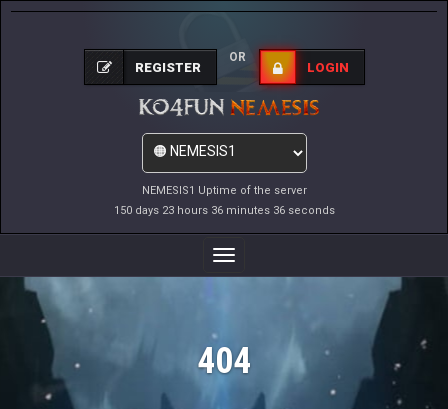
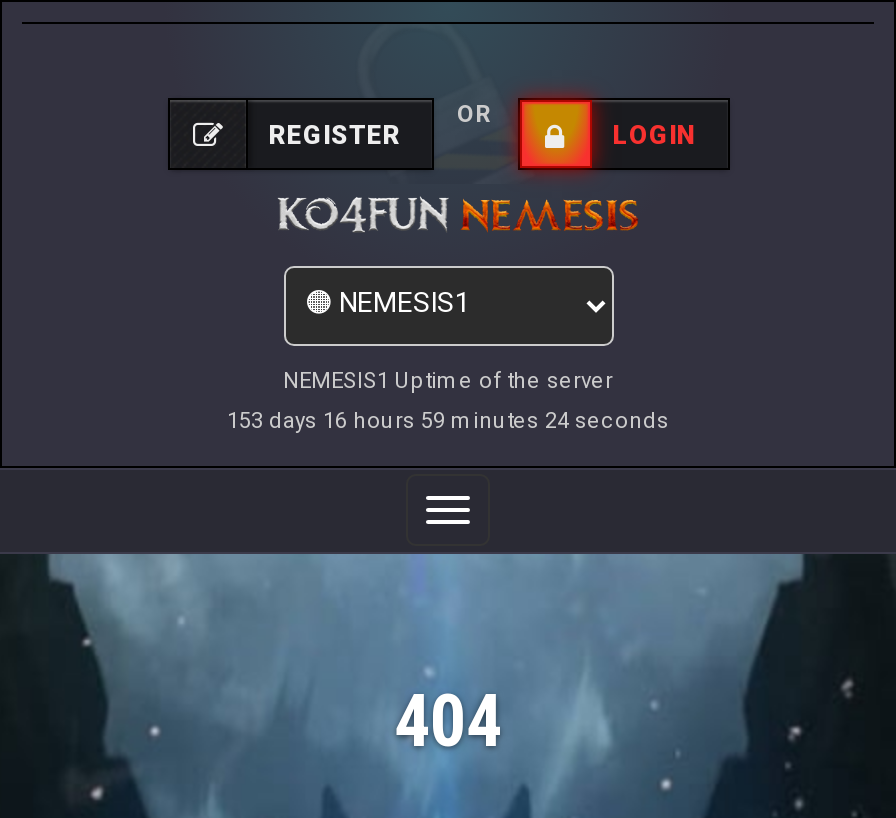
[113,204,334,217] 150 days 23 hours 36 minutes 36 seconds -> [227,408,669,434] 153 days 16 hours 59 minutes 24 seconds

